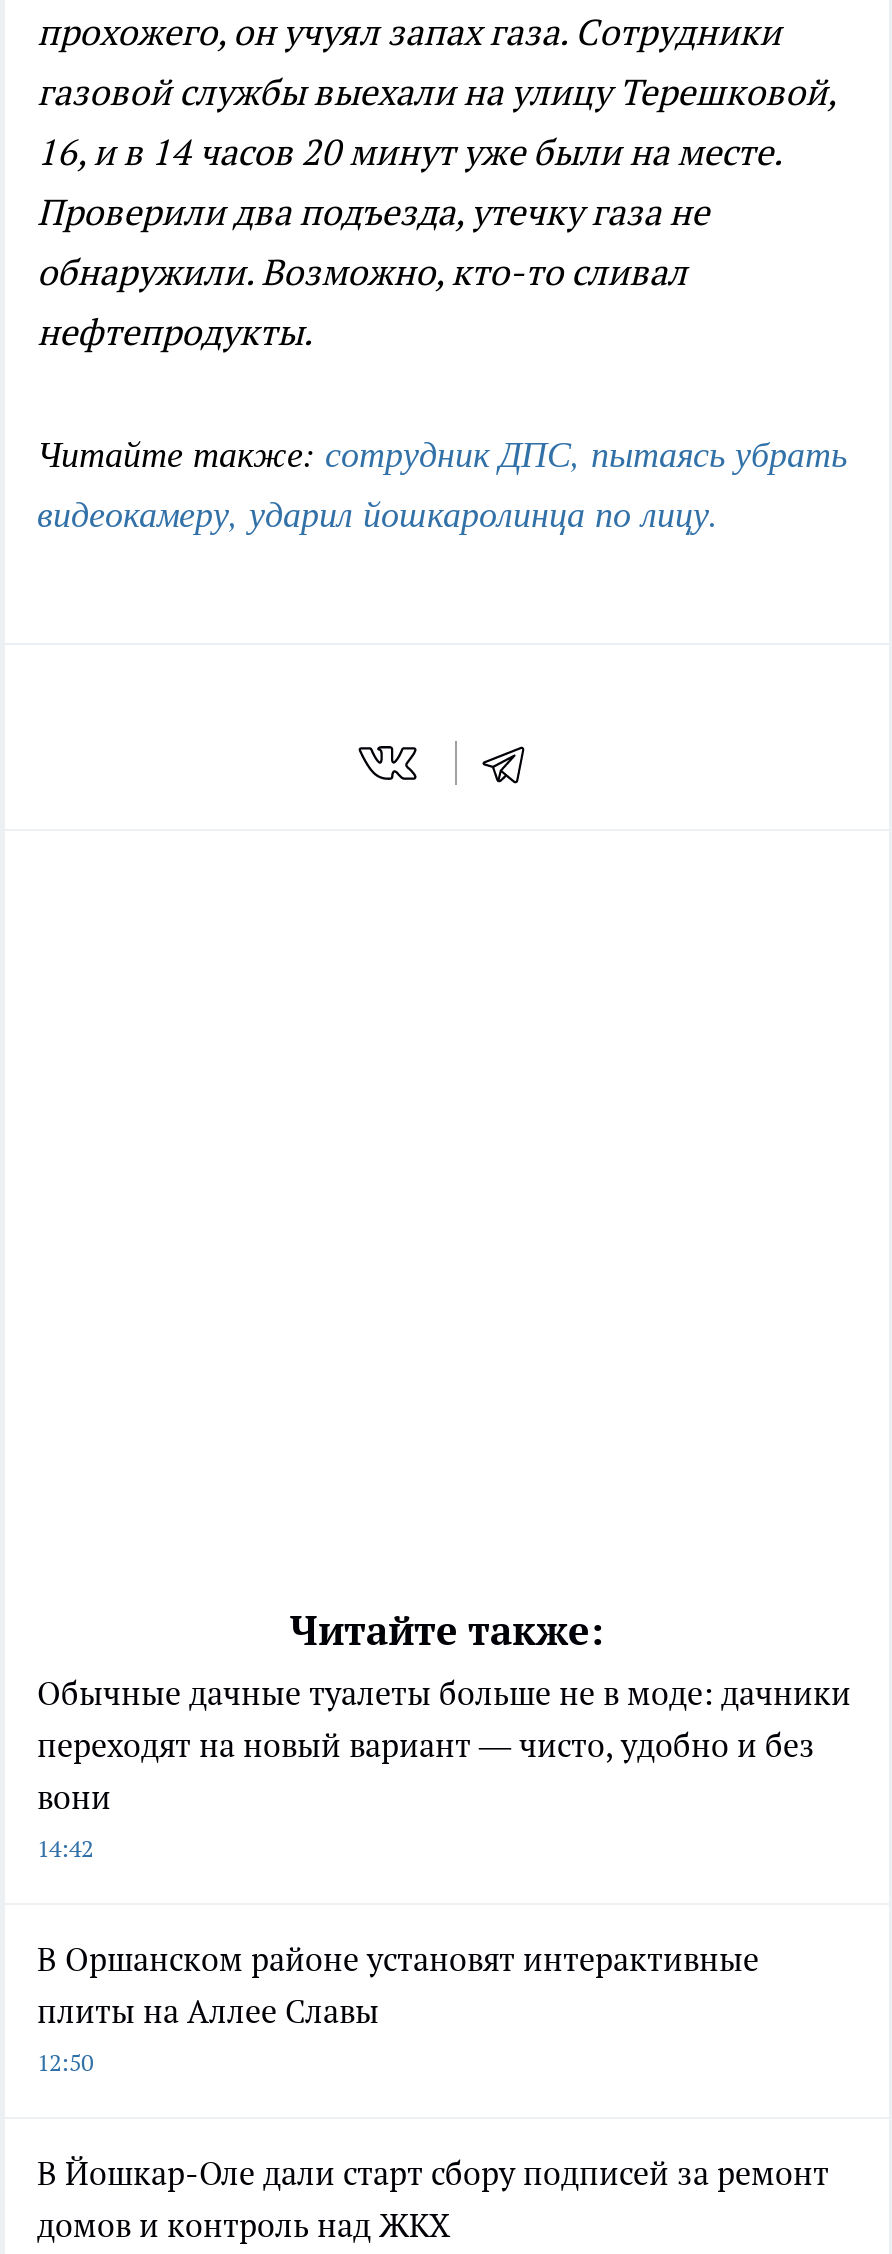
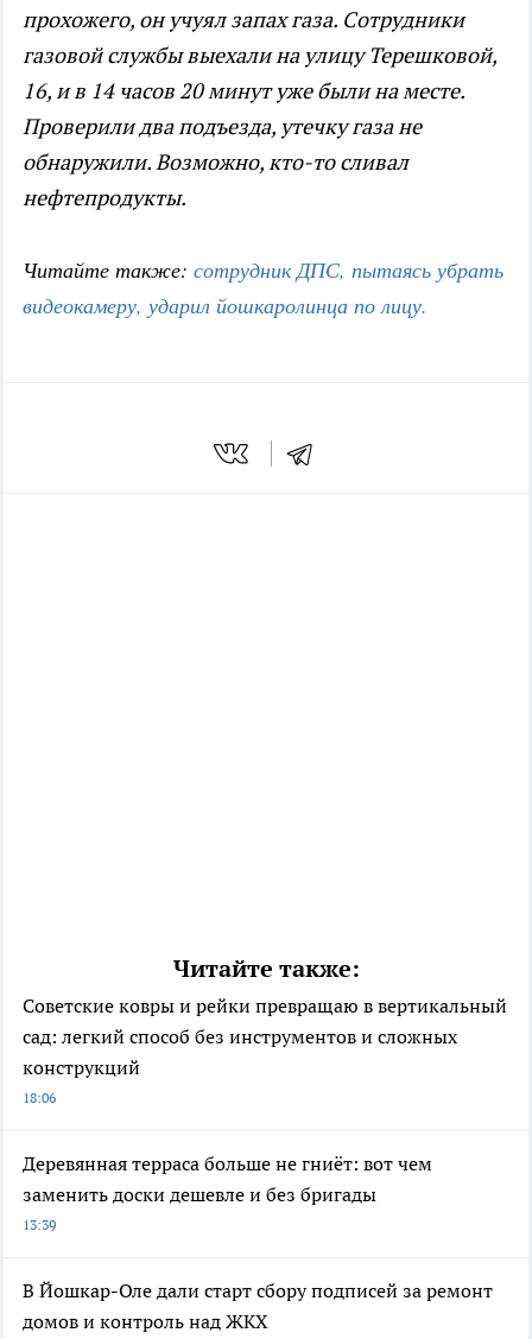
[37,1672,851,1862] Обычные дачные туалеты больше не в моде: дачники | переходят на новый вариант — чисто, удобно и без | вони | 14:42 -> [23,993,507,1106] Советские ковры и рейки превращаю в вертикальный | сад: легкий способ без инструментов и сложных | конструкций | 18:06
[37,1938,759,2076] В Оршанском районе установят интерактивные | плиты на Аллее Славы | 12:50 -> [23,1151,432,1233] Деревянная терраса больше не гниёт: вот чем | заменить доски дешевле и без бригады | 13:39

